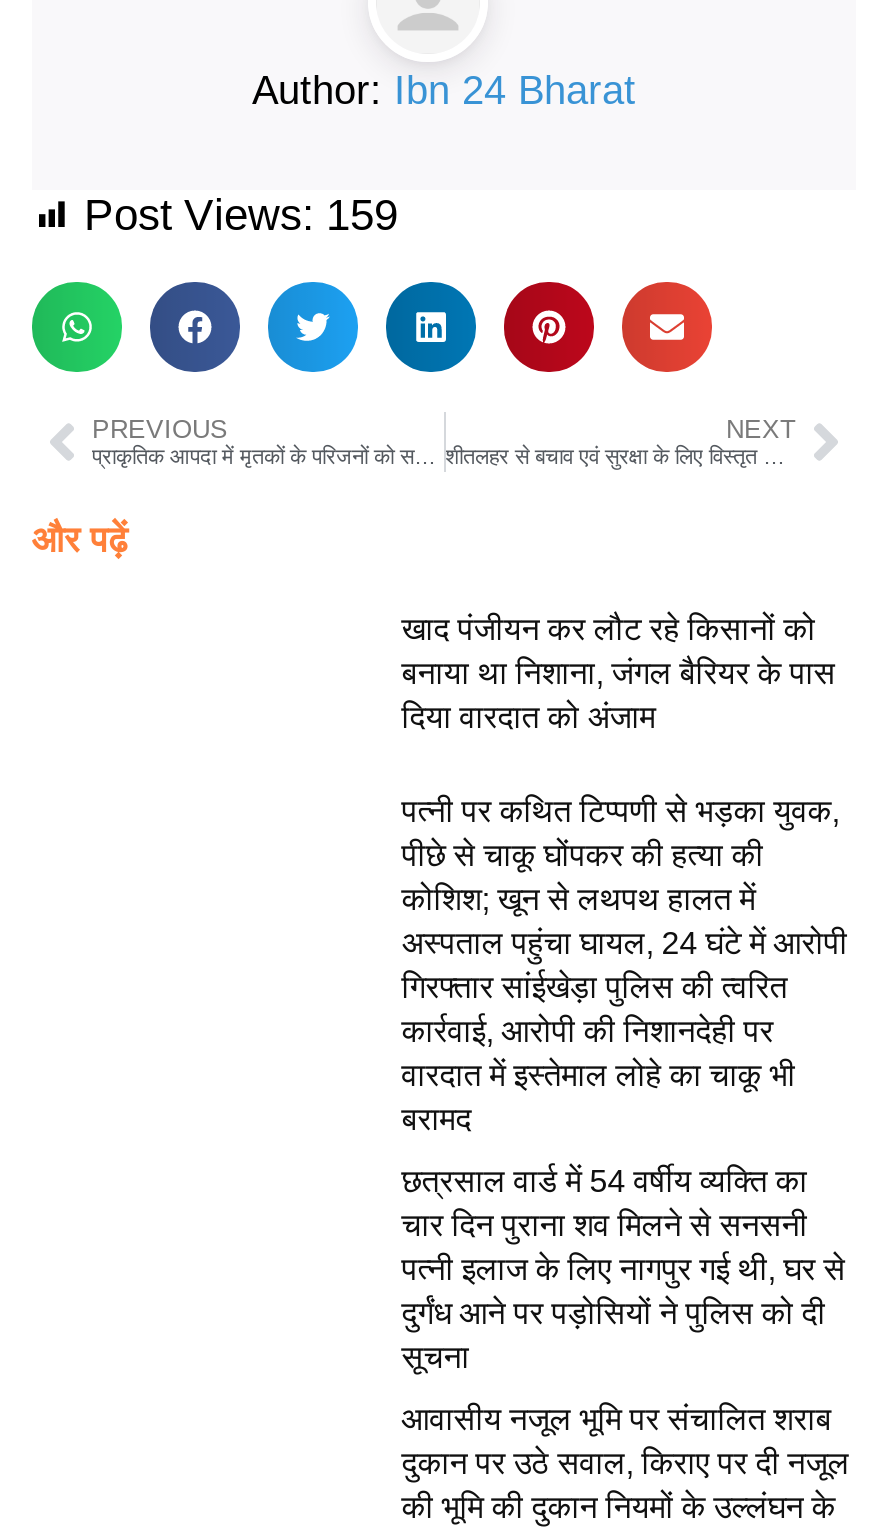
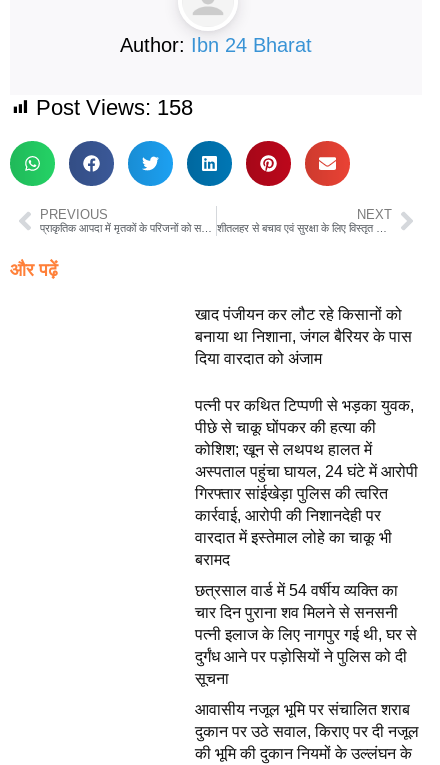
[84,189,398,239] Post Views: 159 -> [36,95,193,120] Post Views: 158

